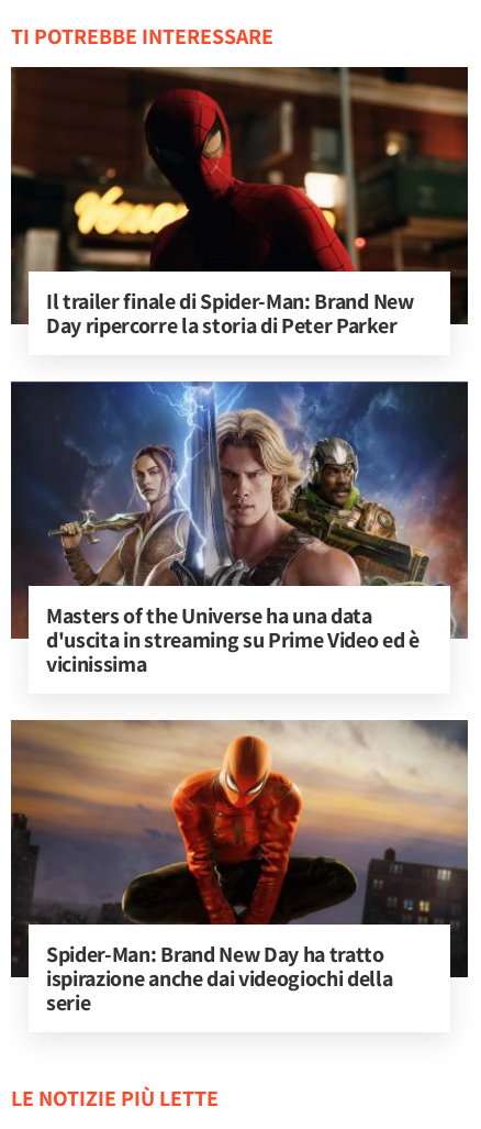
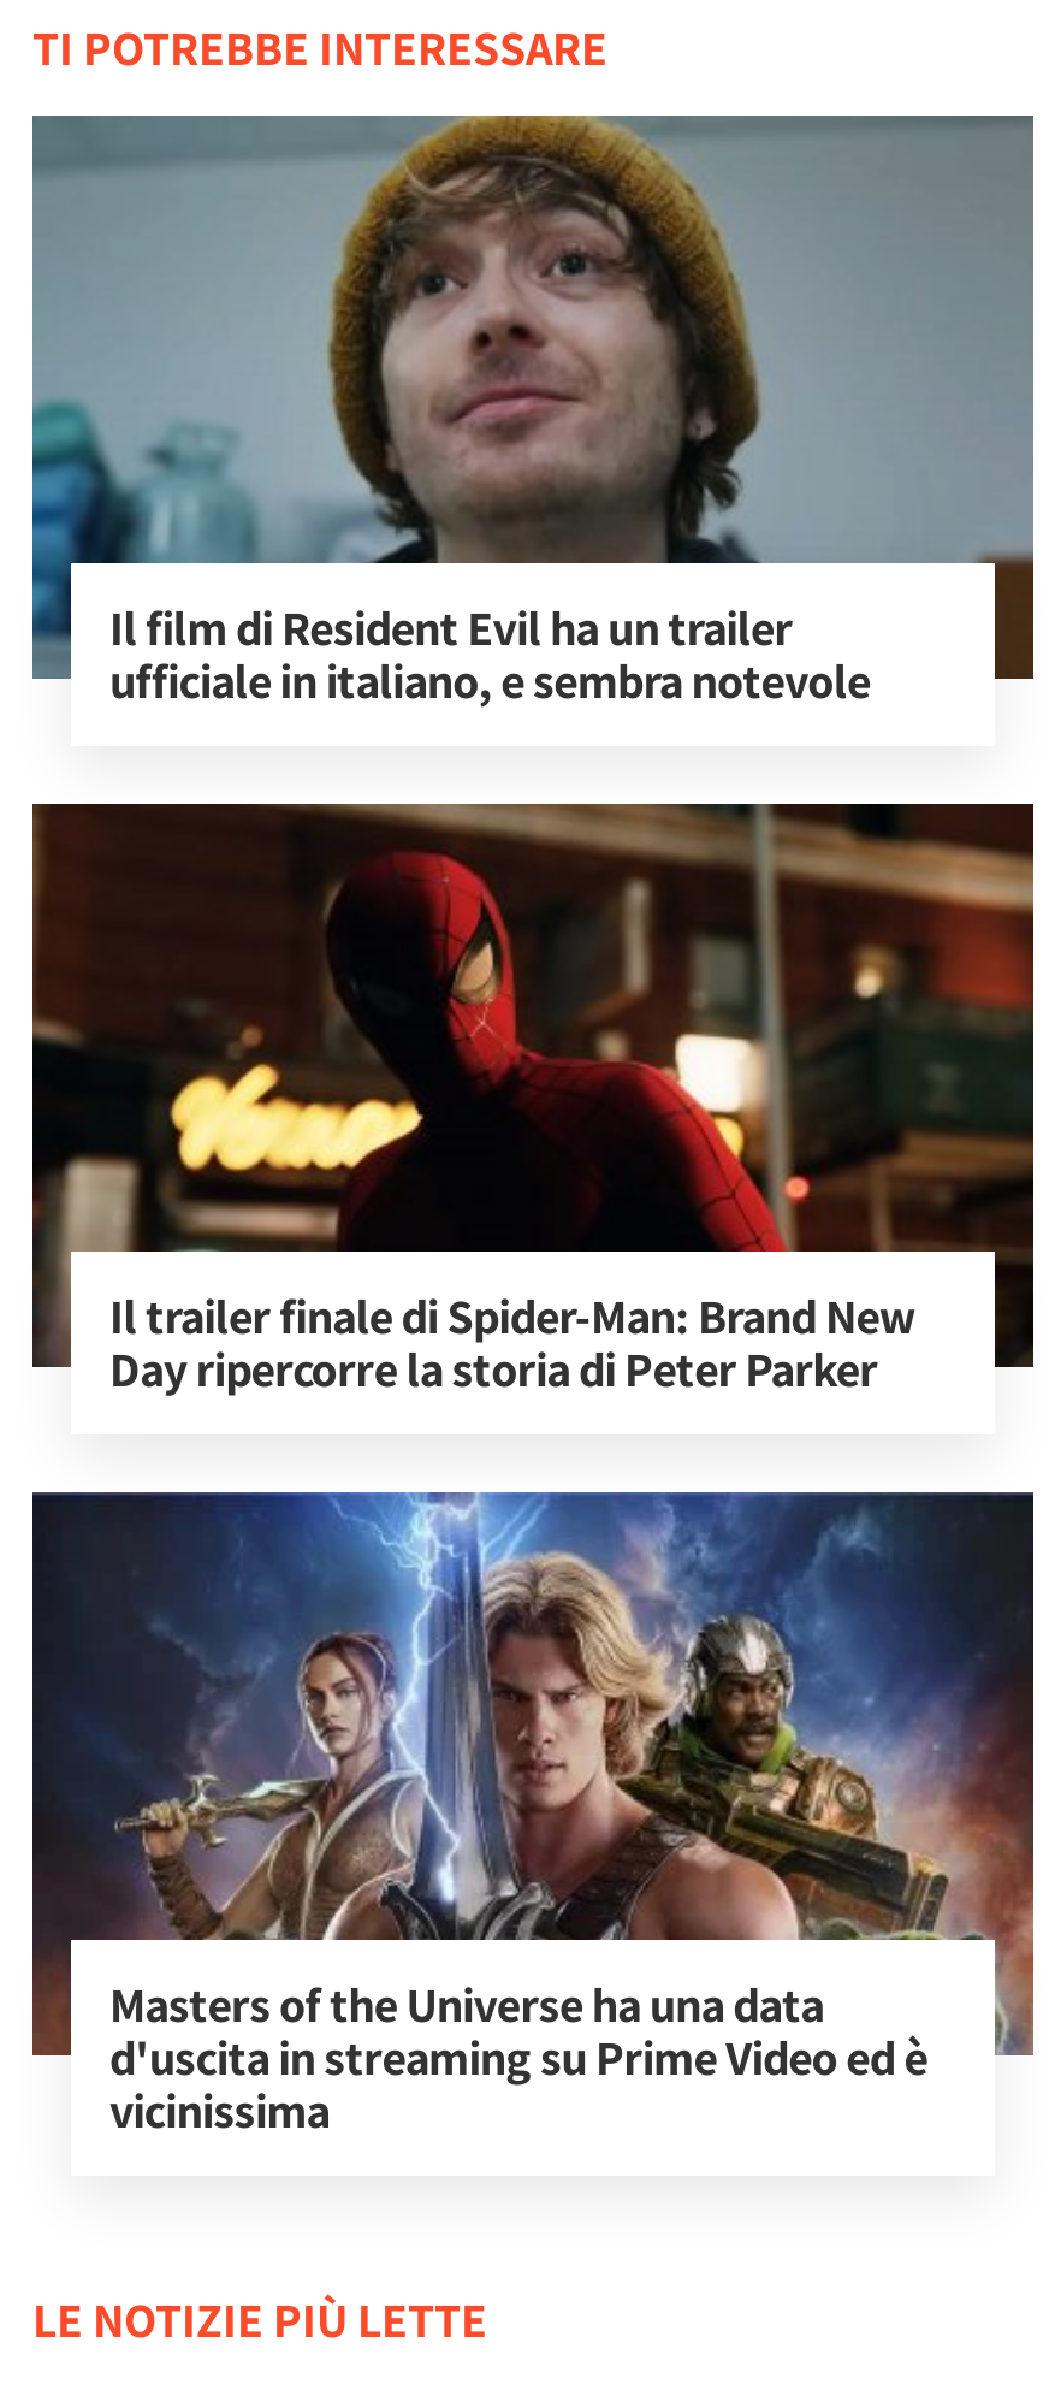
none -> [30,113,1036,712] [image] | Il film di Resident Evil ha un trailer | ufficiale in italiano, e sembra notevole
moved [10,66,469,678] -> [30,801,1036,2142]: [image] | Il trailer finale di Spider-Man: Brand New | Day ripercorre la storia di Peter Parker | Masters of the Universe ha una data | d'uscita in streaming su Prime Video ed è | vicinissima
[10,720,469,1017] [image] | Spider-Man: Brand New Day ha tratto | ispirazione anche dai videogiochi della | serie -> none

